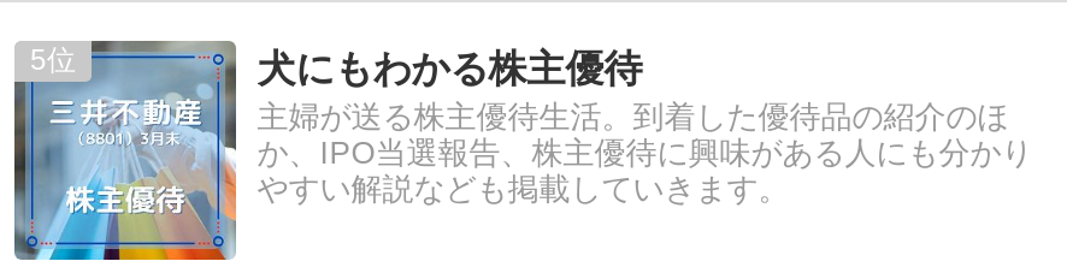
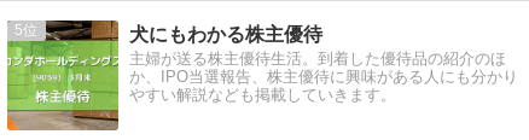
[12,38,238,262] [image] -> [6,19,120,132] [image]

